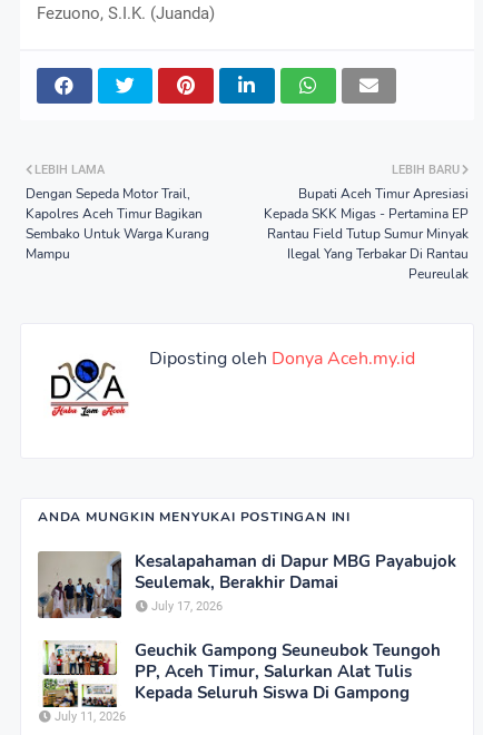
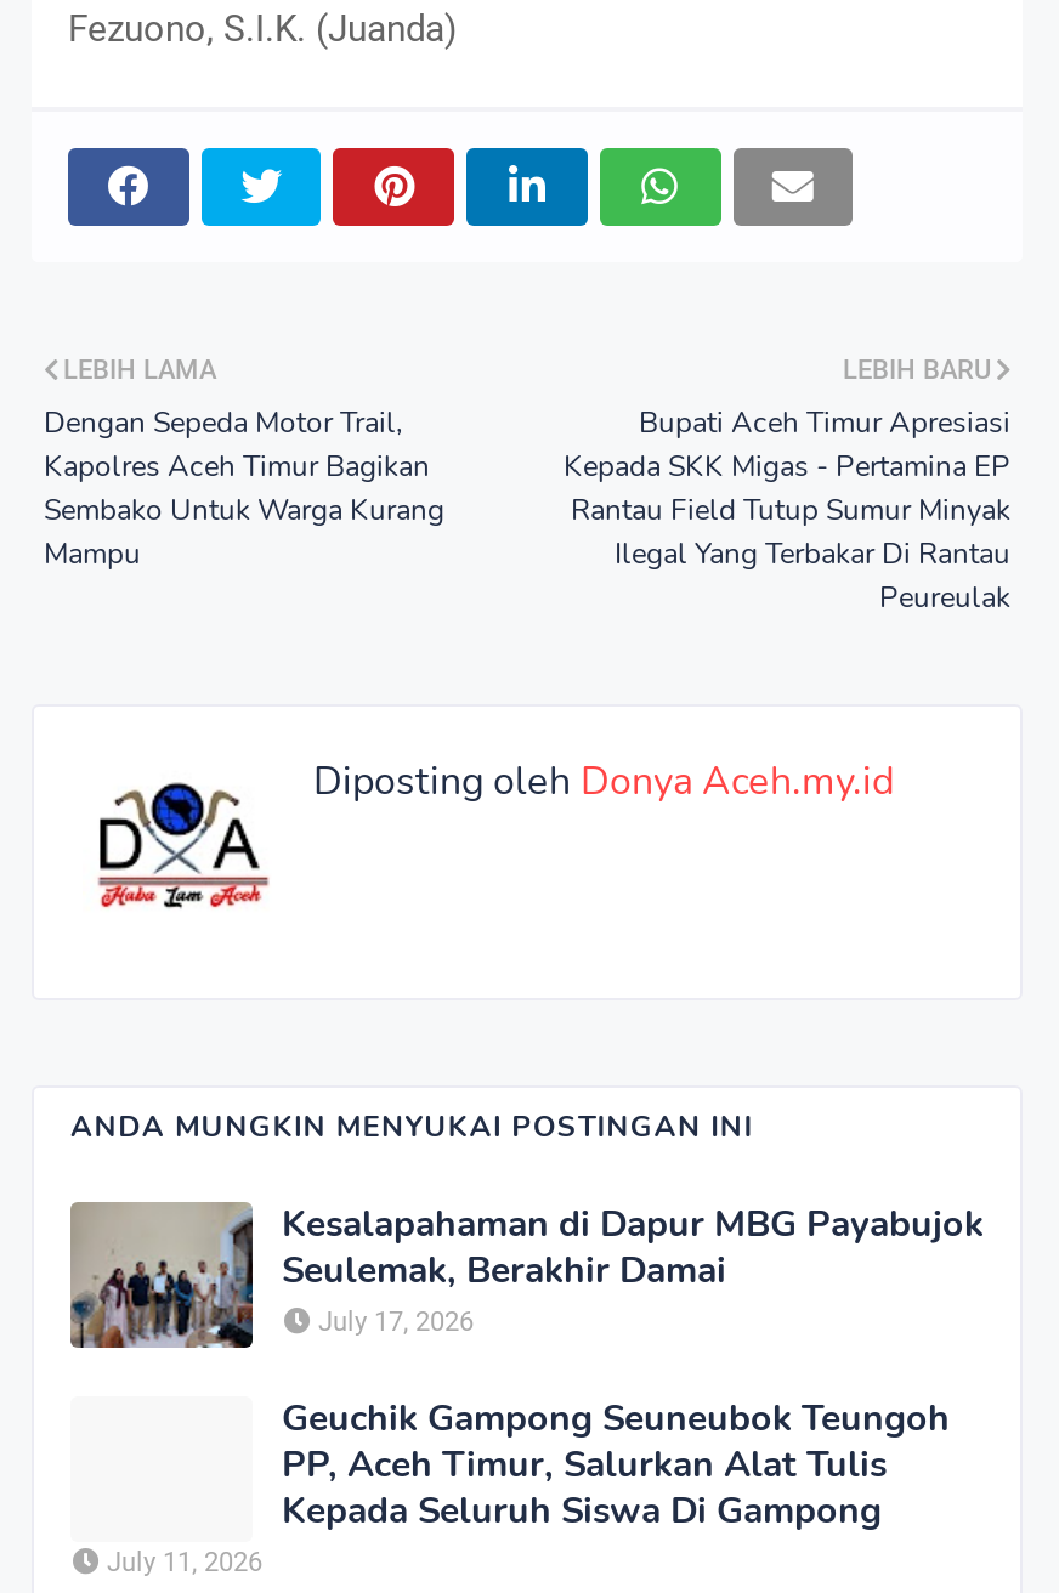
[41,639,118,708] [image] -> none

